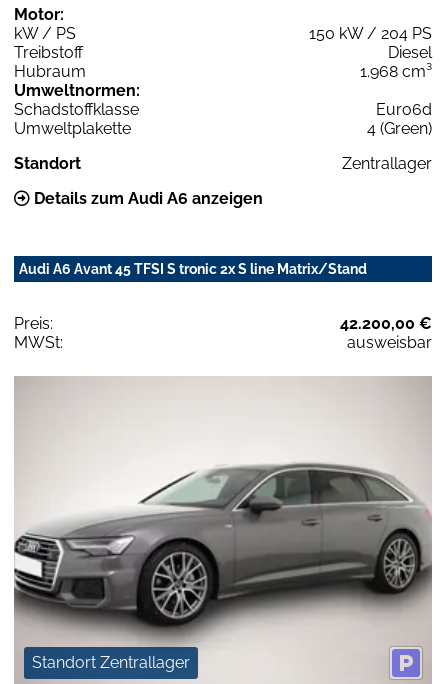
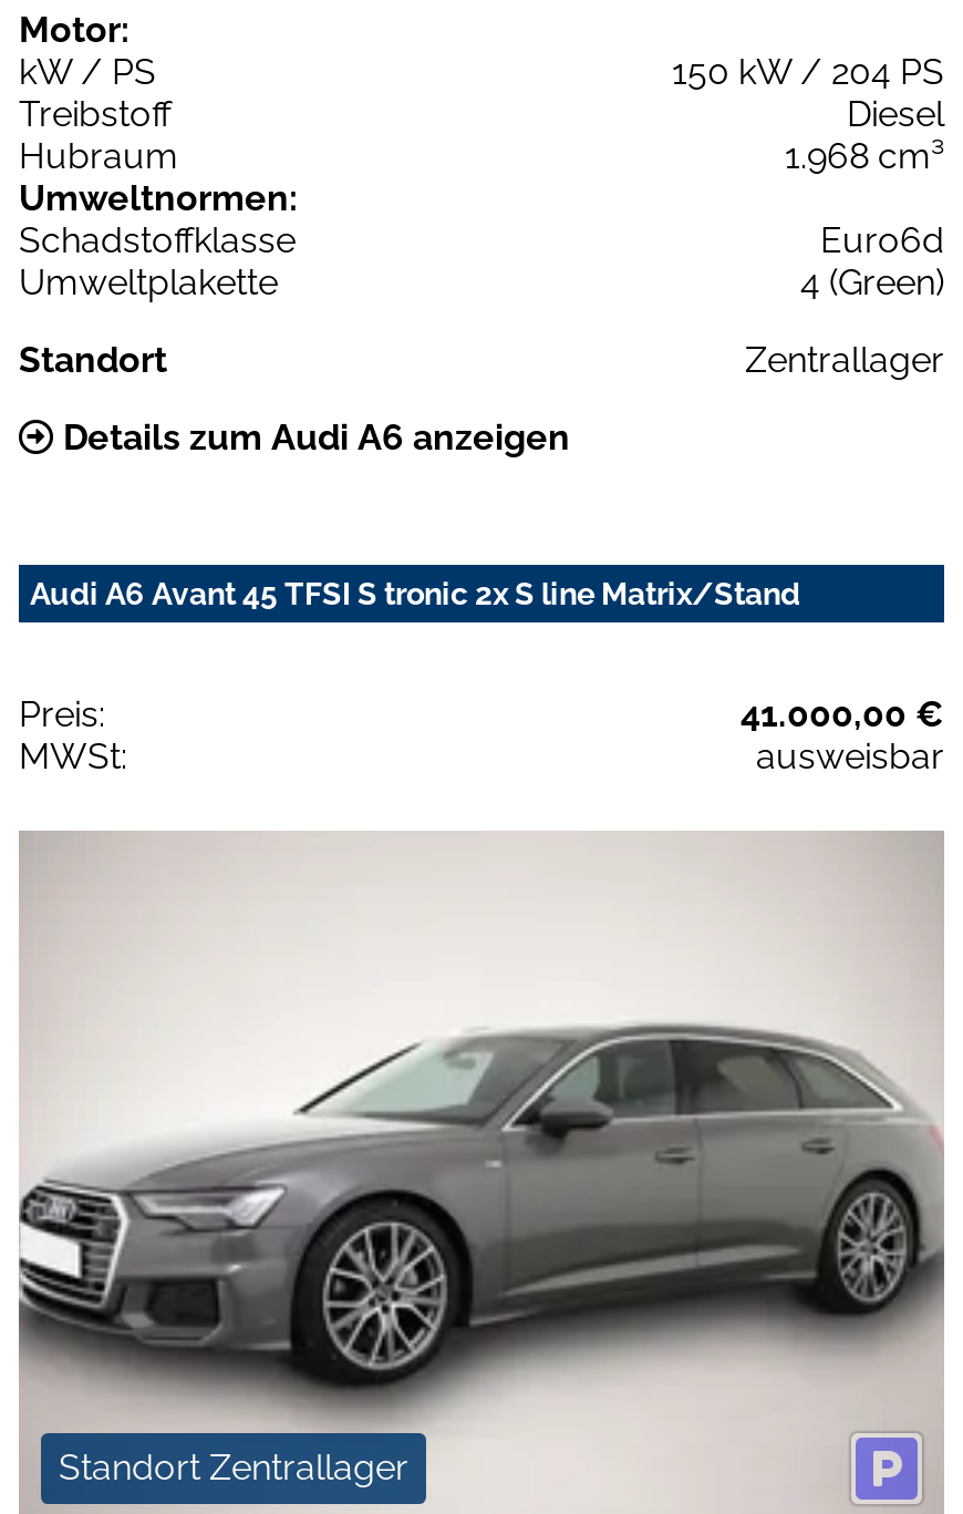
[340,314,432,333] 42.200,00 € -> [741,694,944,736] 41.000,00 €

